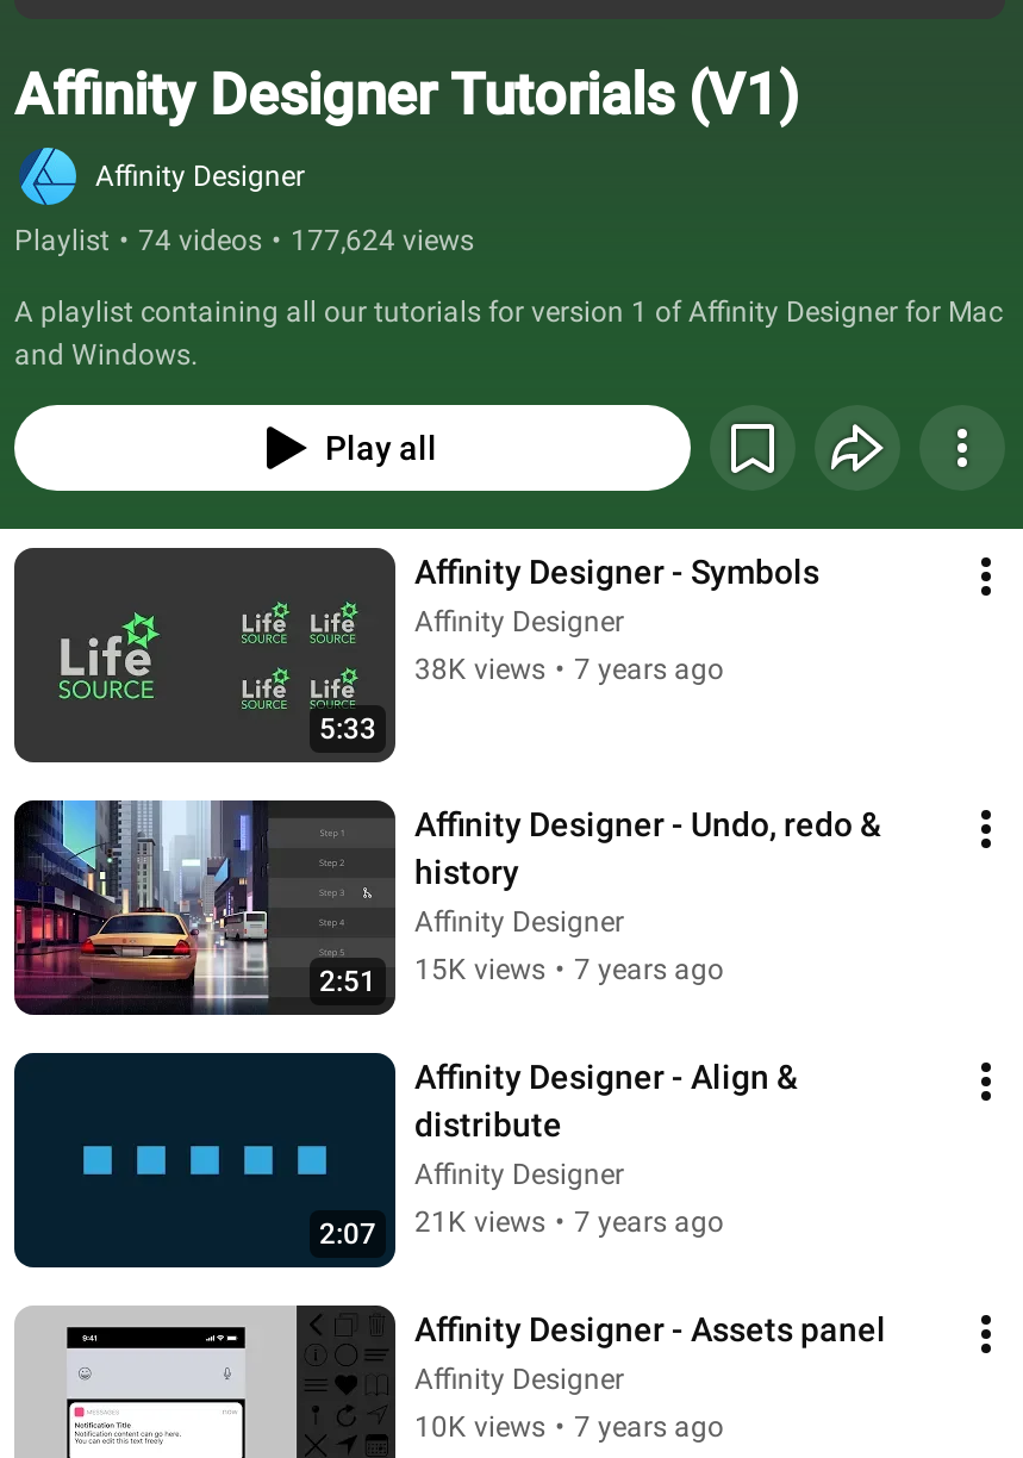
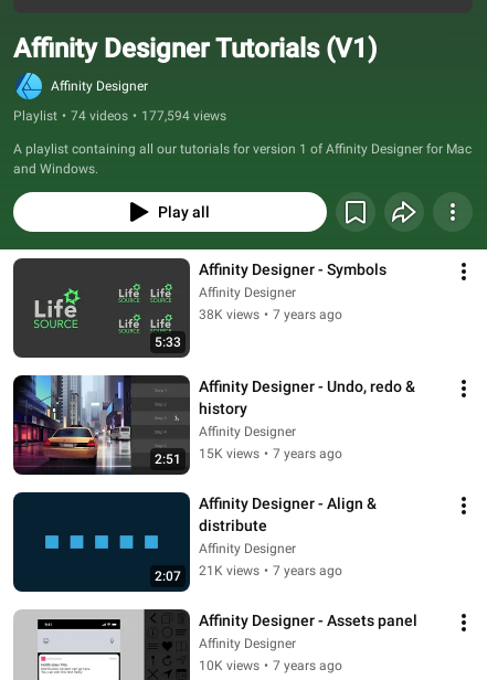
[14,224,474,258] Playlist • 74 videos • 177,624 views -> [13,108,226,124] Playlist • 74 videos • 177,594 views

